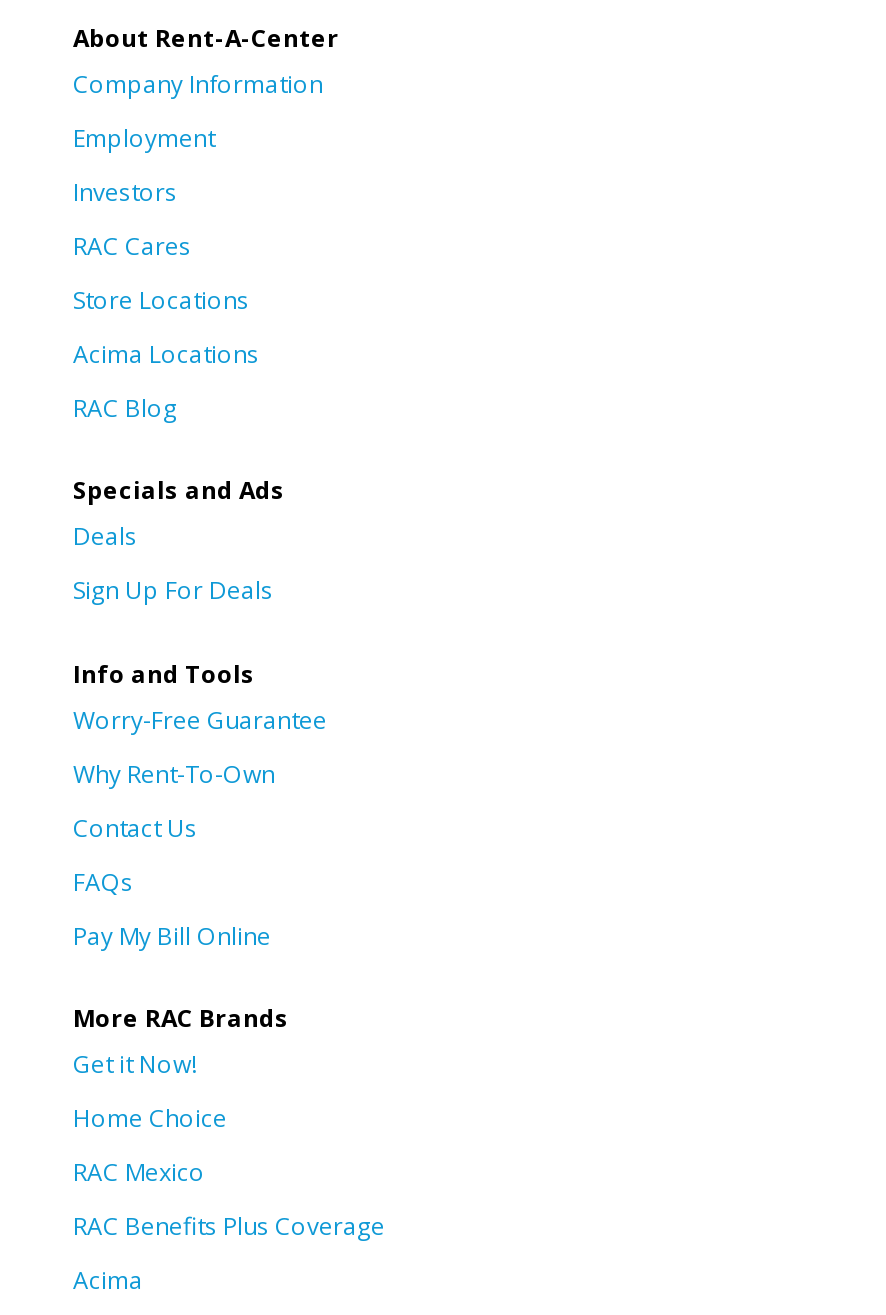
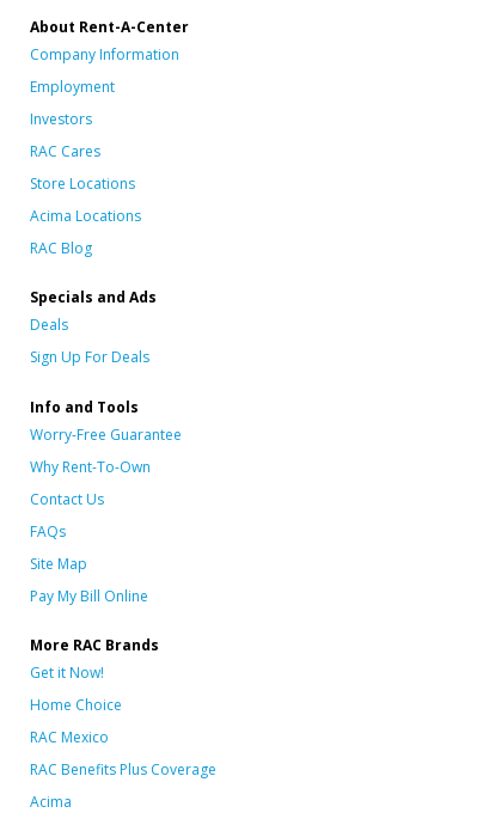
none -> [30,554,87,574] Site Map

